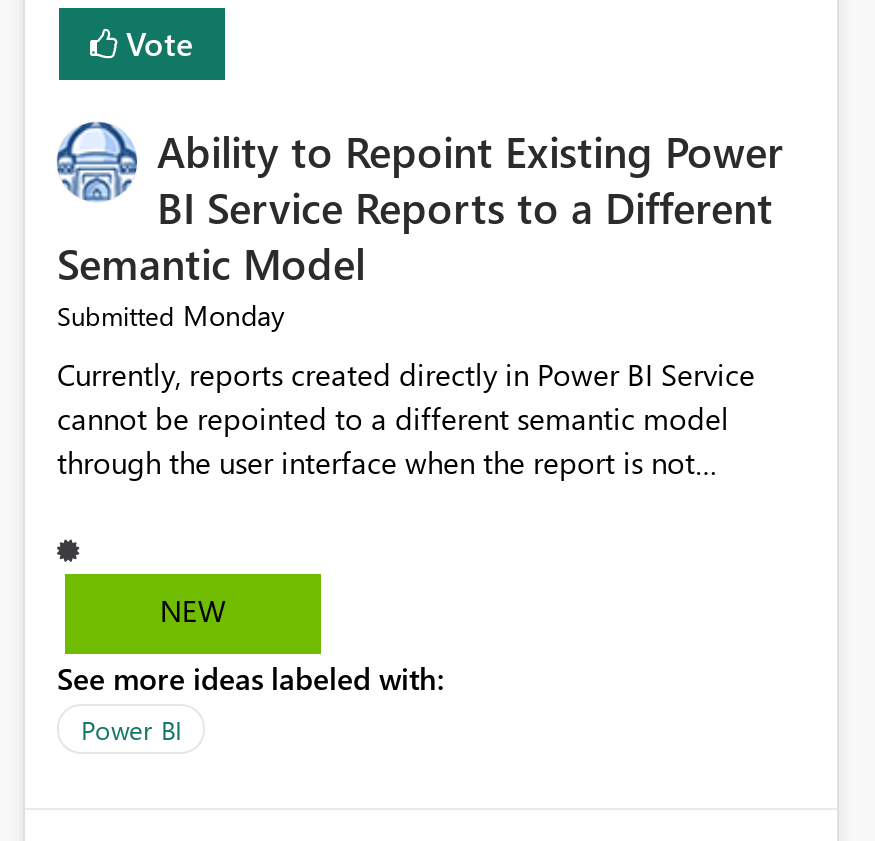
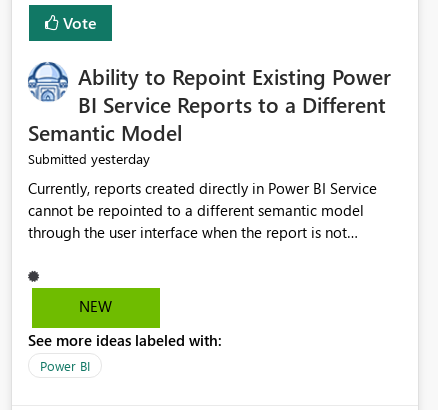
[57,297,285,335] Submitted Monday -> [28,149,150,168] Submitted yesterday

